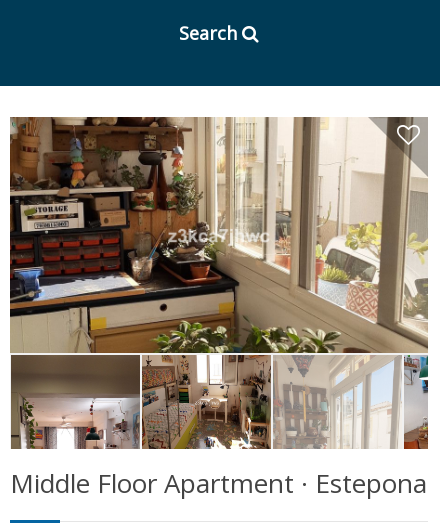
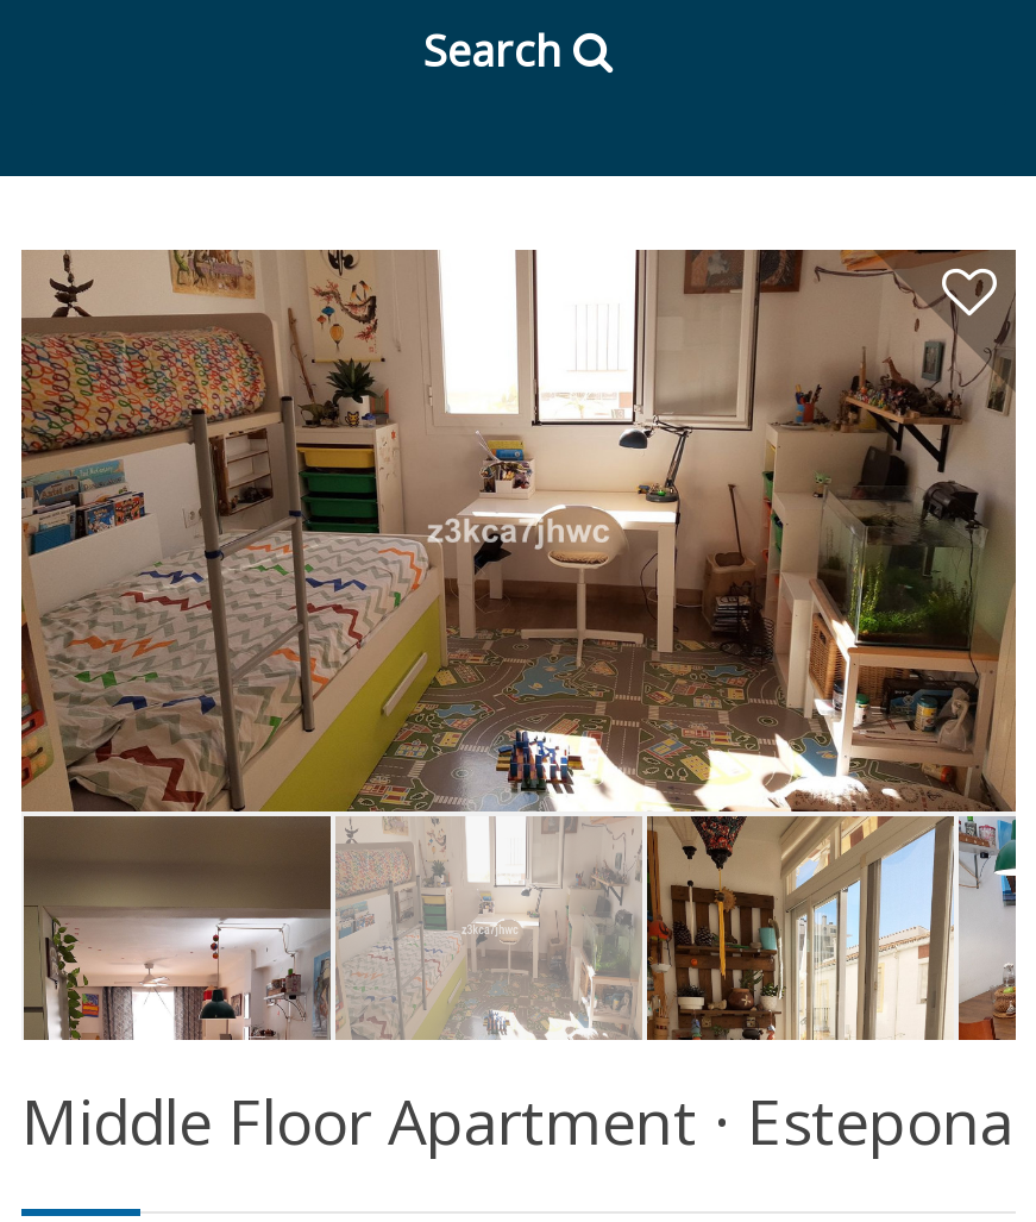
[9,116,428,449] [image] -> [19,247,1016,1040] [image]

